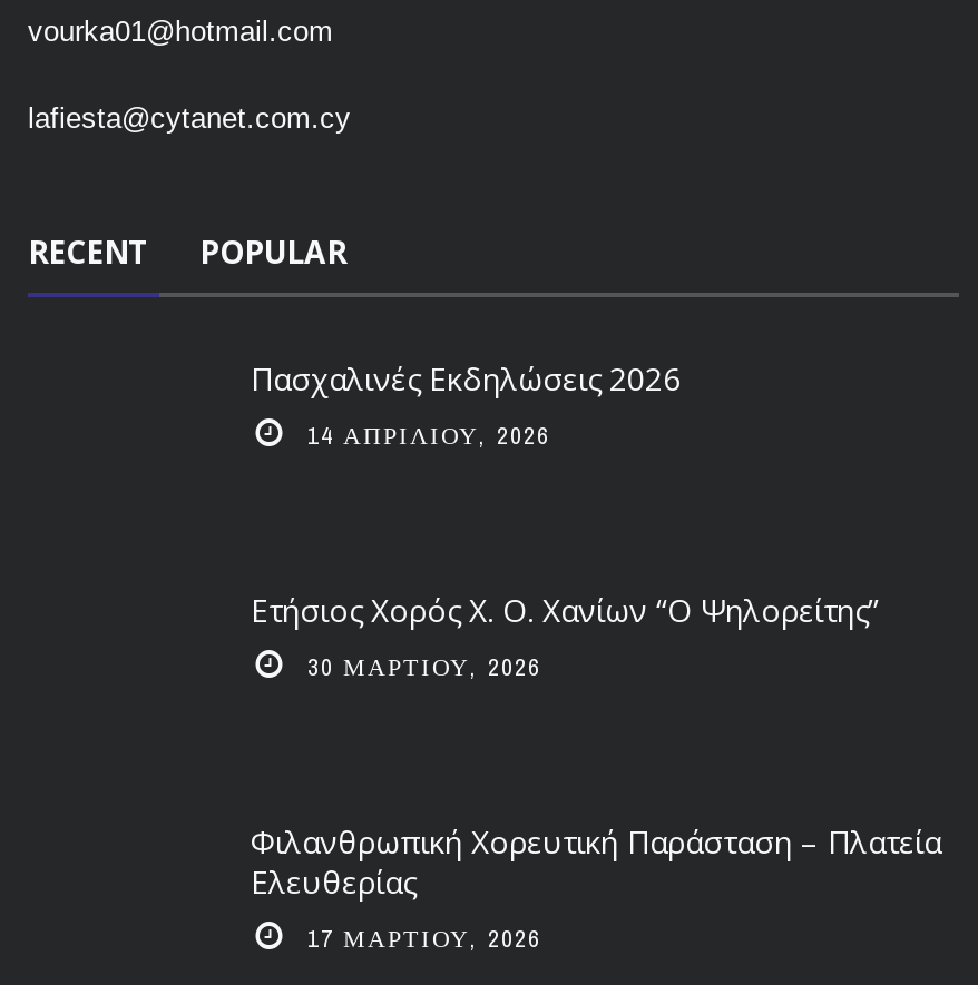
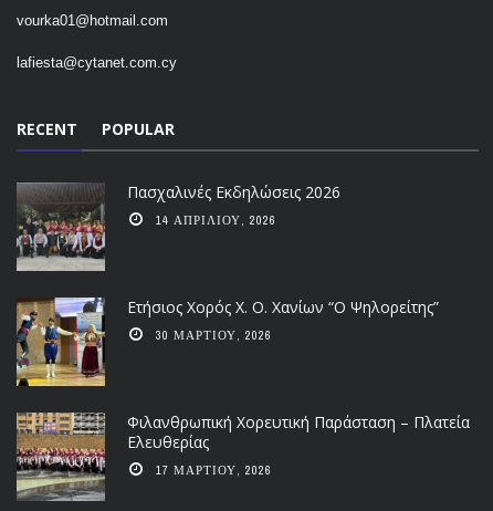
none -> [15,181,106,272] [image]
none -> [15,296,106,387] [image]
none -> [15,411,106,502] [image]

